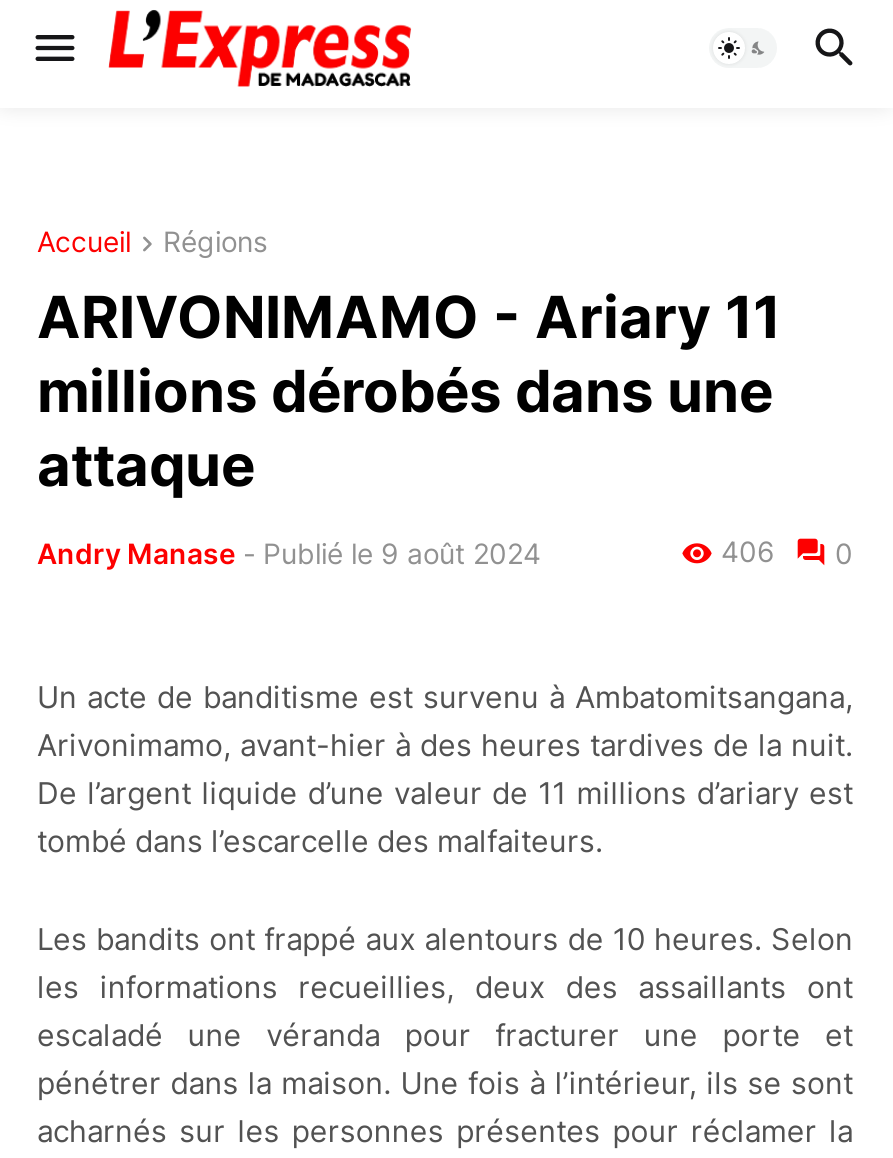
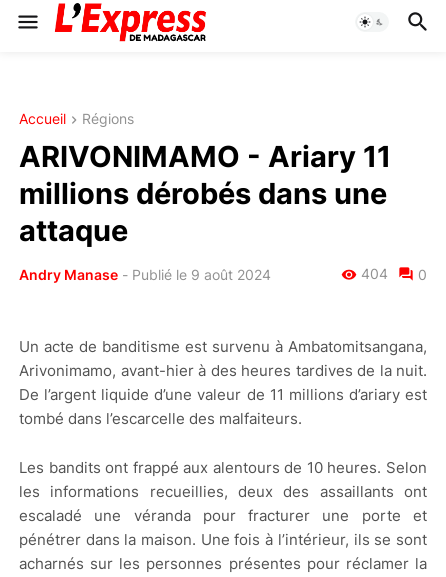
[721,534,853,570] 406 0 -> [361,265,427,283] 404 0

